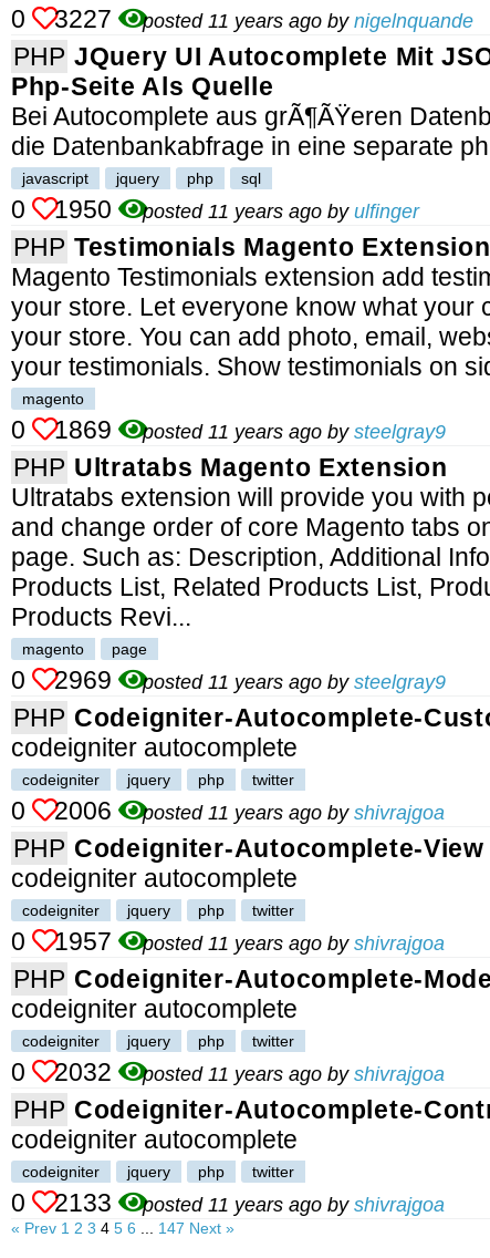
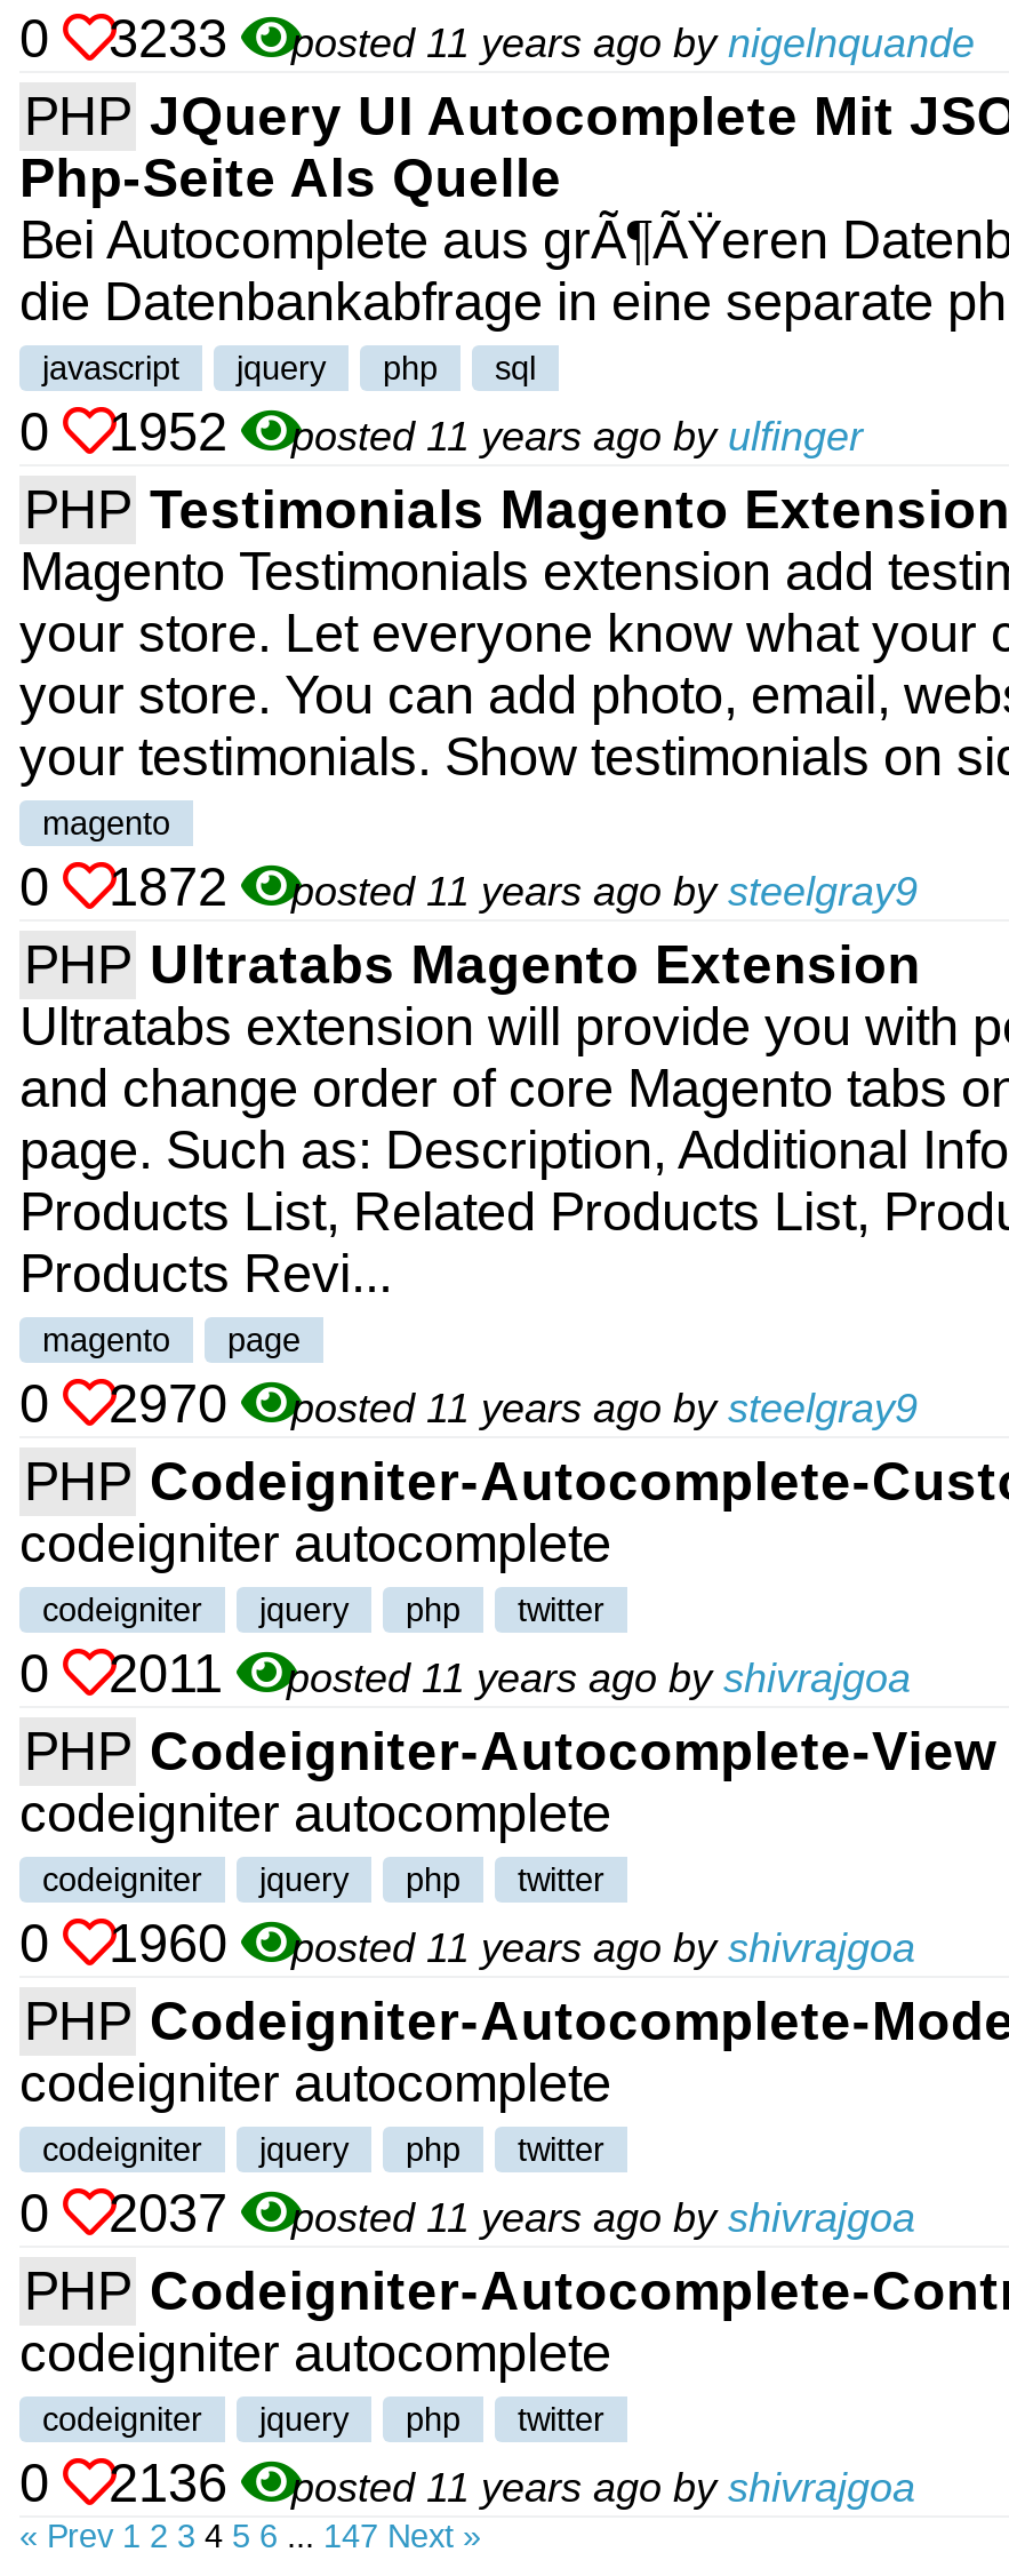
[11,5,473,34] 0 3227 posted 11 years ago by nigelnquande -> [19,10,975,69] 0 3233 posted 11 years ago by nigelnquande
[11,195,419,224] 0 1950 posted 11 years ago by ulfinger -> [19,403,863,463] 0 1952 posted 11 years ago by ulfinger
[11,416,446,444] 0 1869 posted 11 years ago by steelgray9 -> [19,858,918,918] 0 1872 posted 11 years ago by steelgray9
[11,666,446,695] 0 2969 posted 11 years ago by steelgray9 -> [19,1375,918,1434] 0 2970 posted 11 years ago by steelgray9
[11,797,445,825] 0 2006 posted 11 years ago by shivrajgoa -> [19,1645,911,1704] 0 2011 posted 11 years ago by shivrajgoa
[11,927,445,956] 0 1957 posted 11 years ago by shivrajgoa -> [19,1915,915,1974] 0 1960 posted 11 years ago by shivrajgoa
[11,1058,445,1087] 0 2032 posted 11 years ago by shivrajgoa -> [19,2185,915,2244] 0 2037 posted 11 years ago by shivrajgoa
[11,1189,445,1217] 0 2133 posted 11 years ago by shivrajgoa -> [19,2454,915,2514] 0 2136 posted 11 years ago by shivrajgoa

